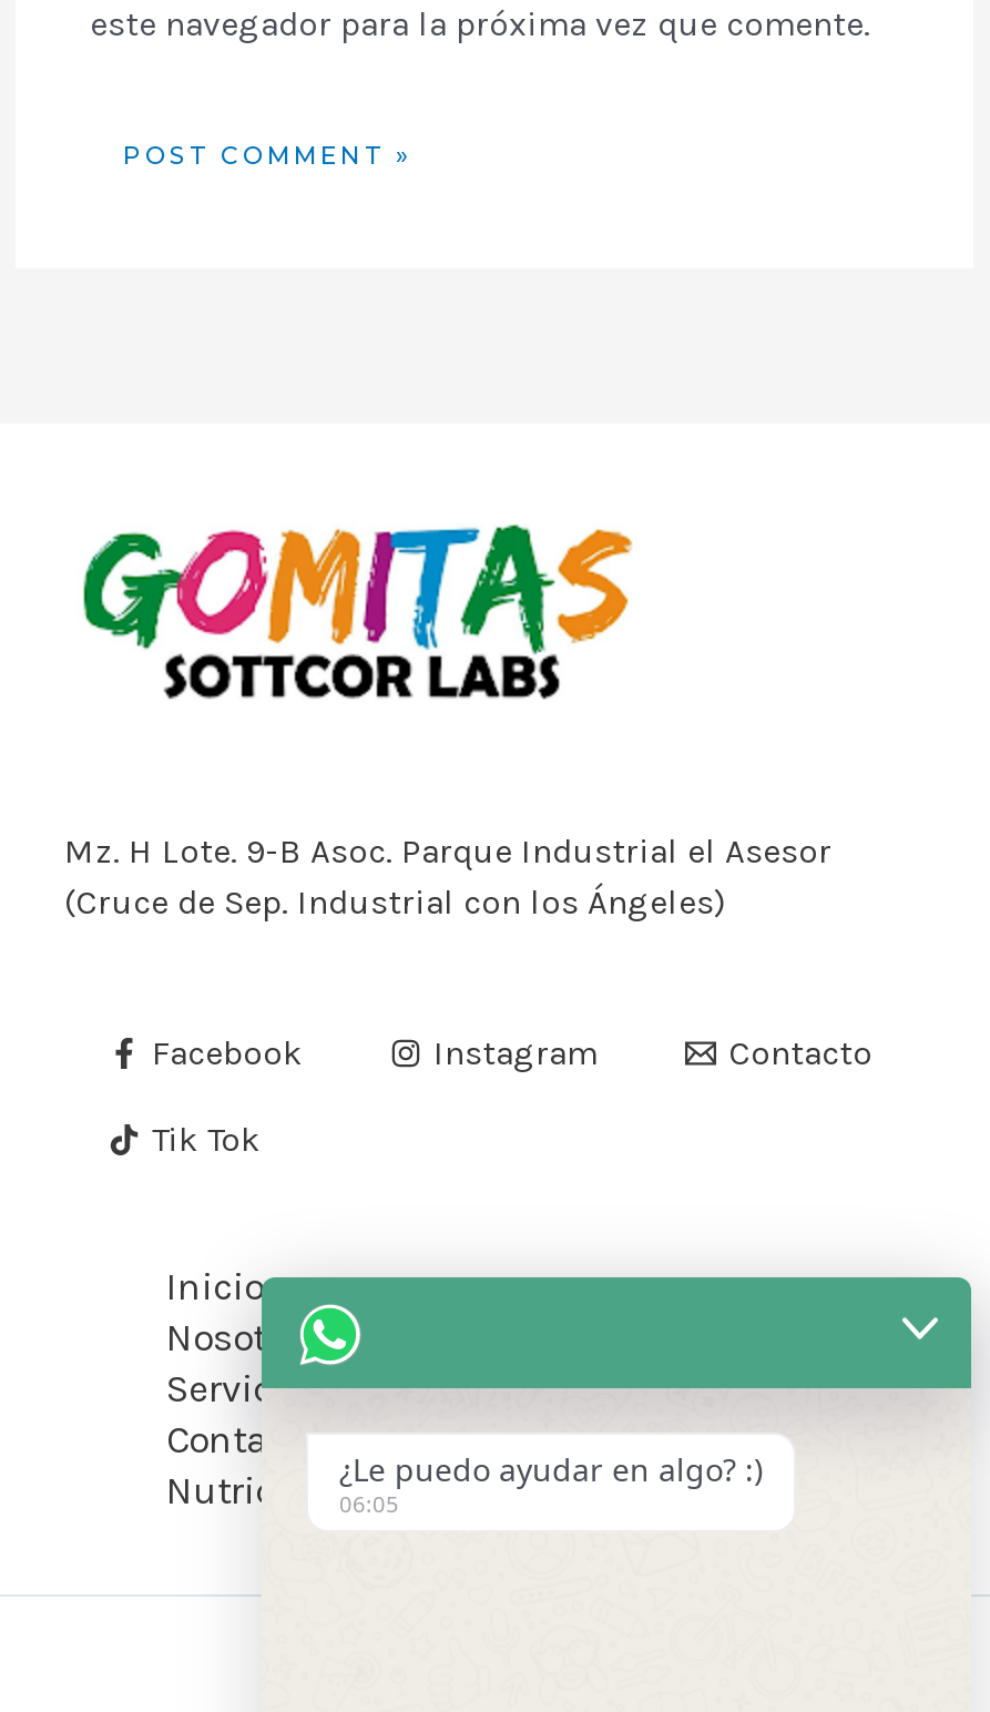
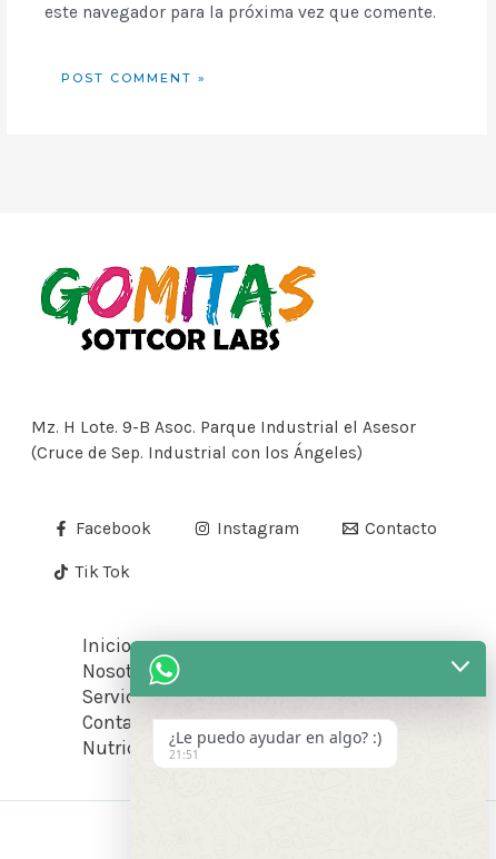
[339,1488,399,1519] 06:05 -> [169,747,199,762] 21:51

